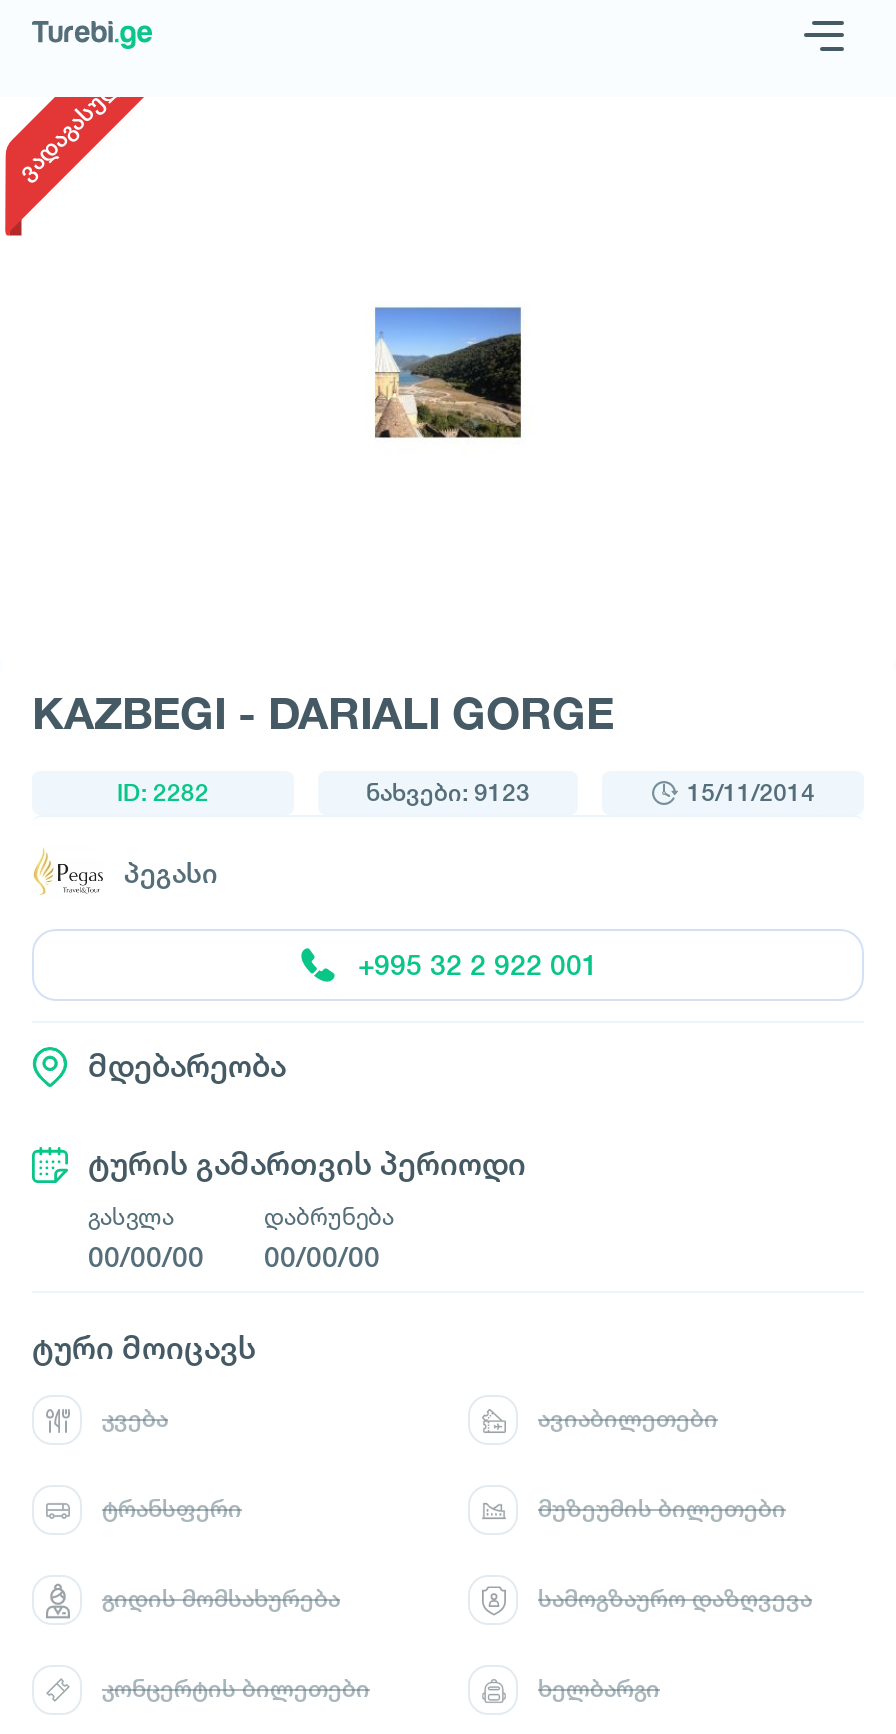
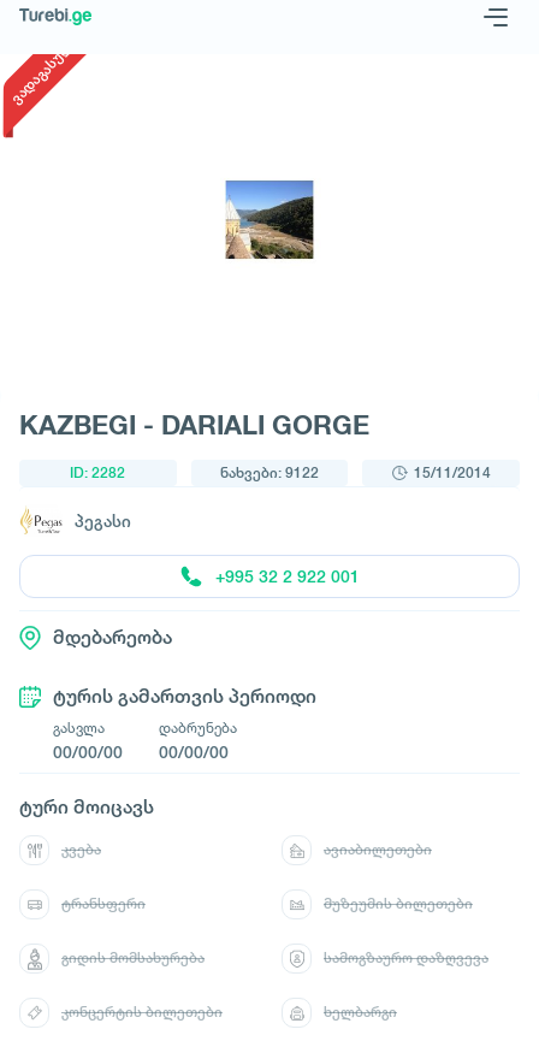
[366,779,530,807] ნახვები: 9123 -> [220,465,319,481] ნახვები: 9122

